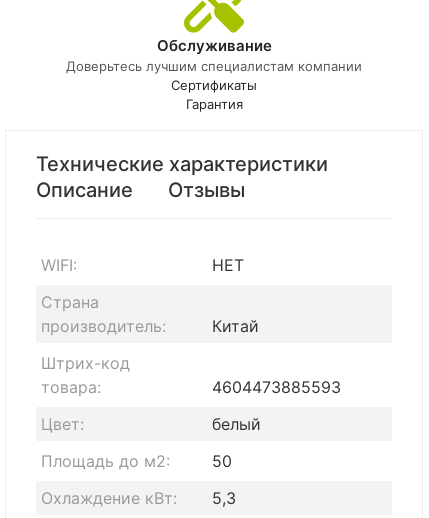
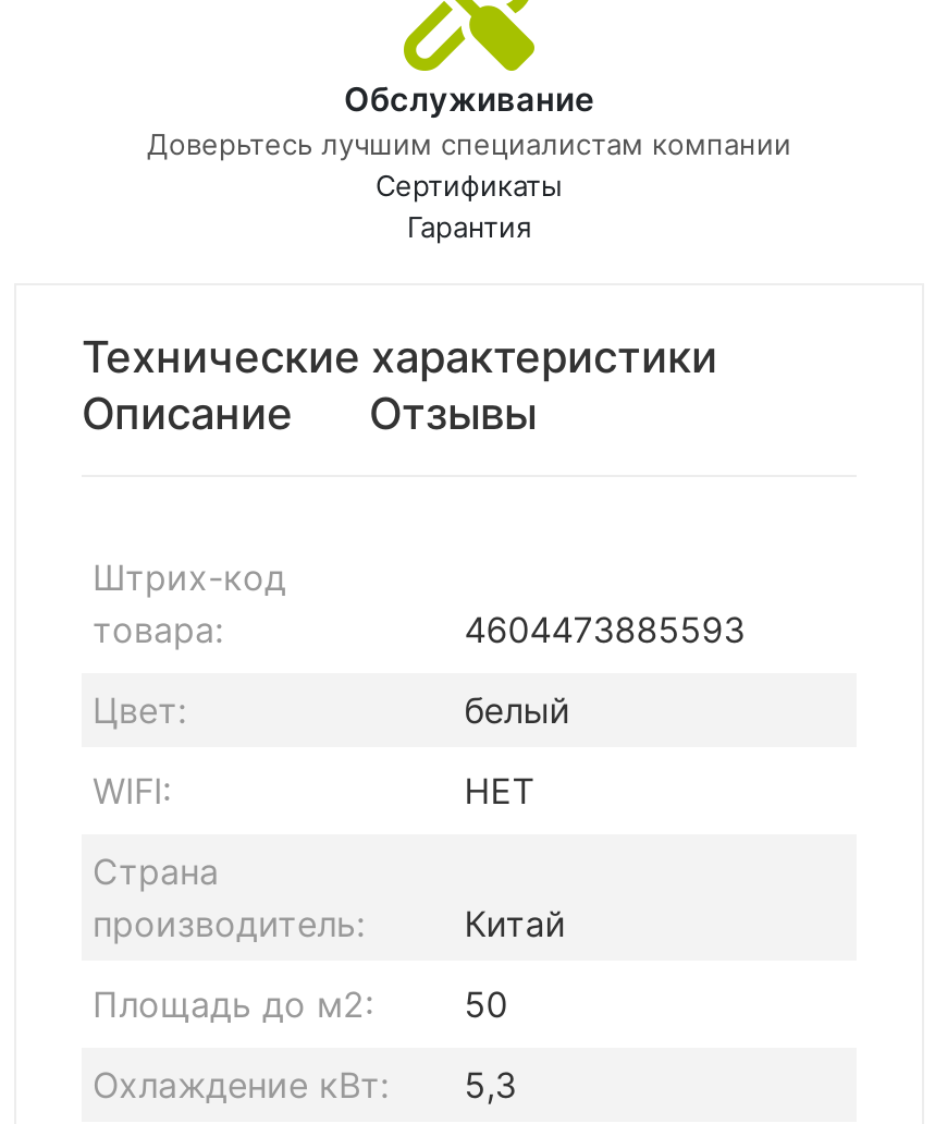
moved [41,255,259,336] -> [93,770,566,946]: WIFI: | НЕТ | Страна | производитель: | Китай
moved [41,353,341,434] -> [93,557,745,733]: Штрих-код | товара: | 4604473885593 | Цвет: | белый

